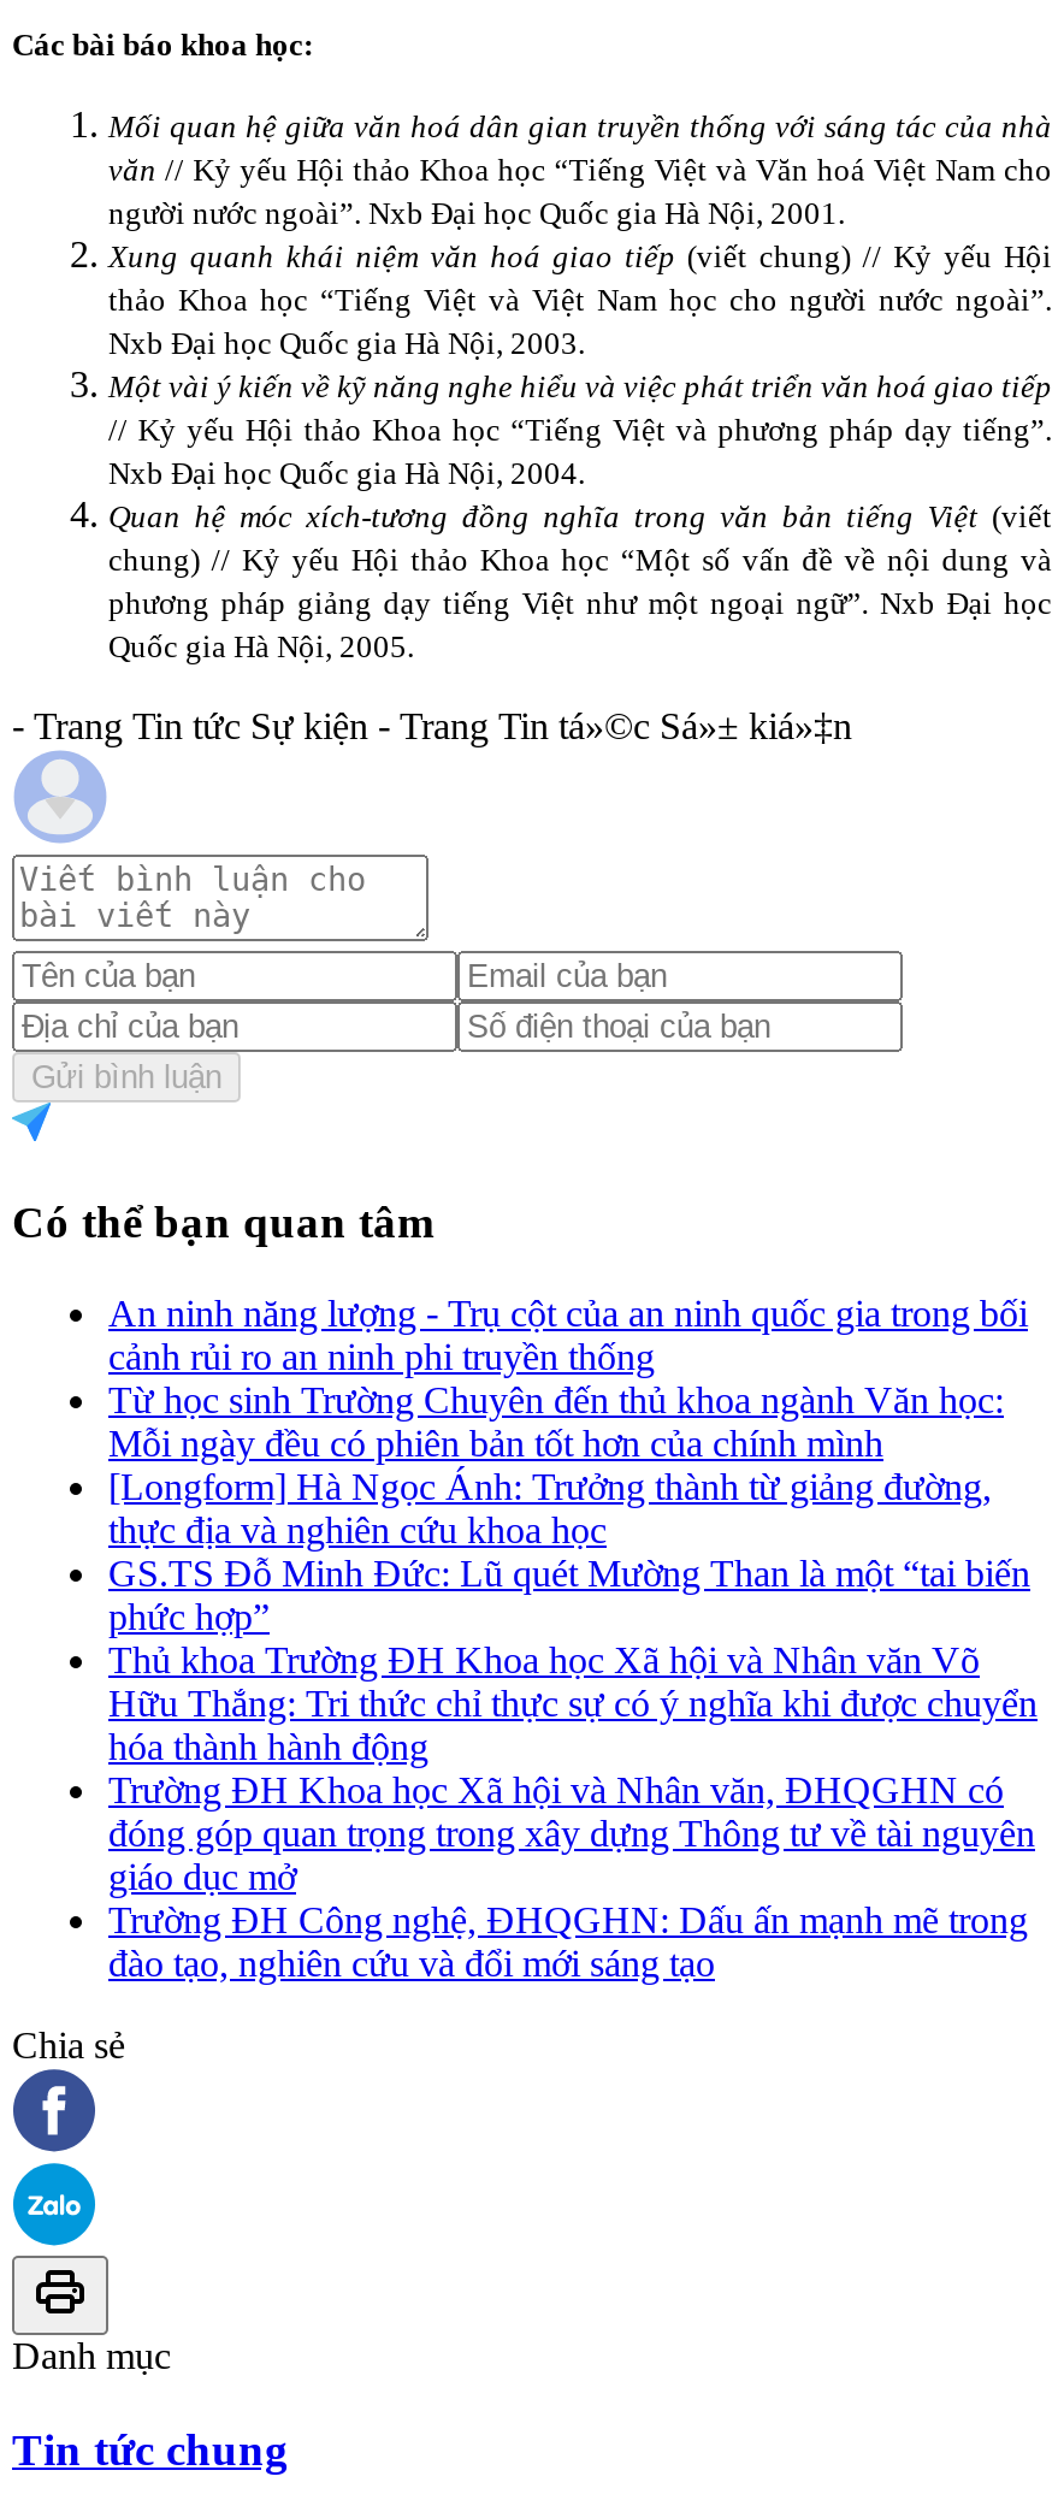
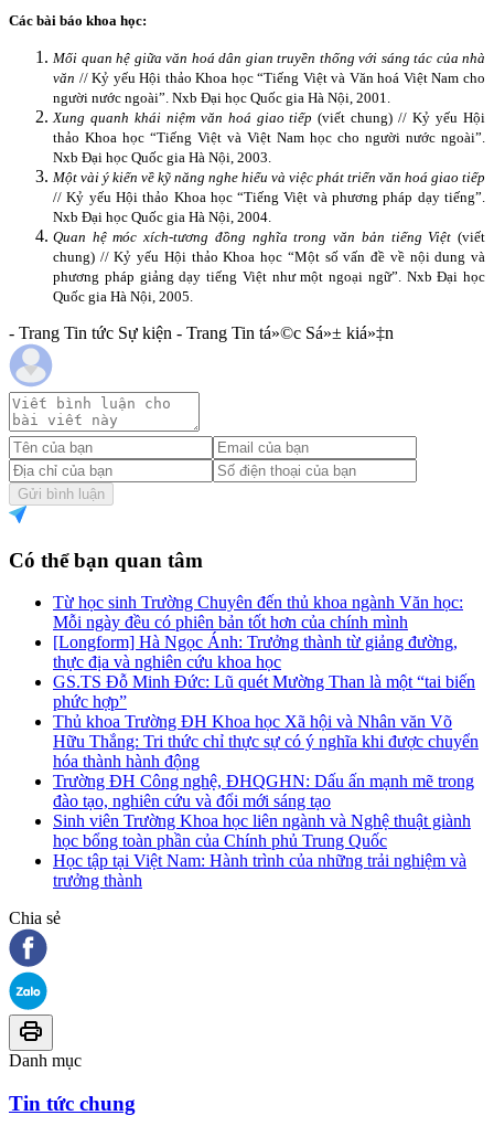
[108,1293,1028,1378] An ninh năng lượng - Trụ cột của an ninh quốc gia trong bối | cảnh rủi ro an ninh phi truyền thống -> none
moved [108,1380,1038,1768] -> [53,593,479,771]: Từ học sinh Trường Chuyên đến thủ khoa ngành Văn học: | Mỗi ngày đều có phiên bản tốt hơn của chính mình | [Longform] Hà Ngọc Ánh: Trưởng thành từ giảng đường, | ... | Hữu Thắng: Tri thức chỉ thực sự có ý nghĩa khi được chuyển | hóa thành hành động
[108,1770,1035,1898] Trường ĐH Khoa học Xã hội và Nhân văn, ĐHQGHN có | đóng góp quan trọng trong xây dựng Thông tư về tài nguyên | giáo dục mở -> none
moved [108,1900,1028,1984] -> [53,772,474,811]: Trường ĐH Công nghệ, ĐHQGHN: Dấu ấn mạnh mẽ trong | đào tạo, nghiên cứu và đổi mới sáng tạo
none -> [53,812,471,890] Sinh viên Trường Khoa học liên ngành và Nghệ thuật giành | học bổng toàn phần của Chính phủ Trung Quốc | Học tập tại Việt Nam: Hành trình của những trải nghiệm và | trưởng thành

